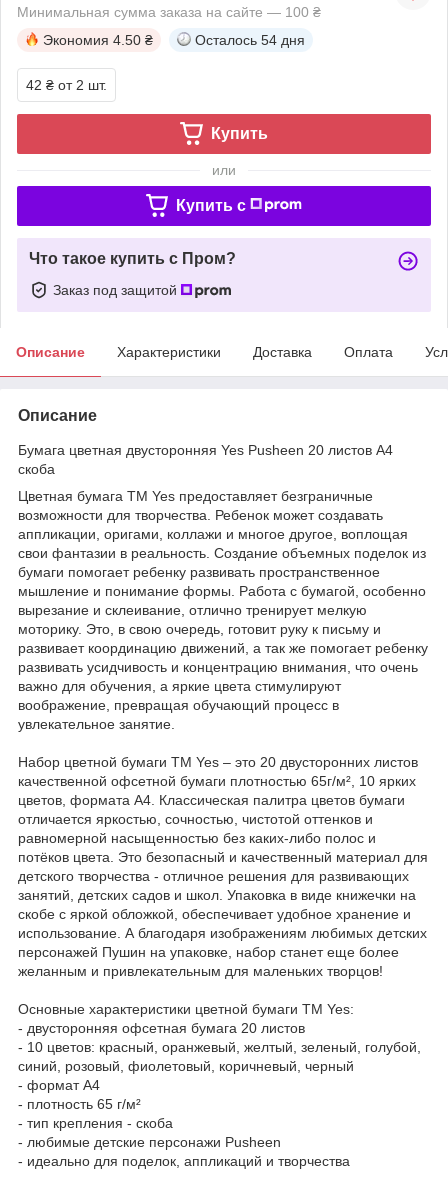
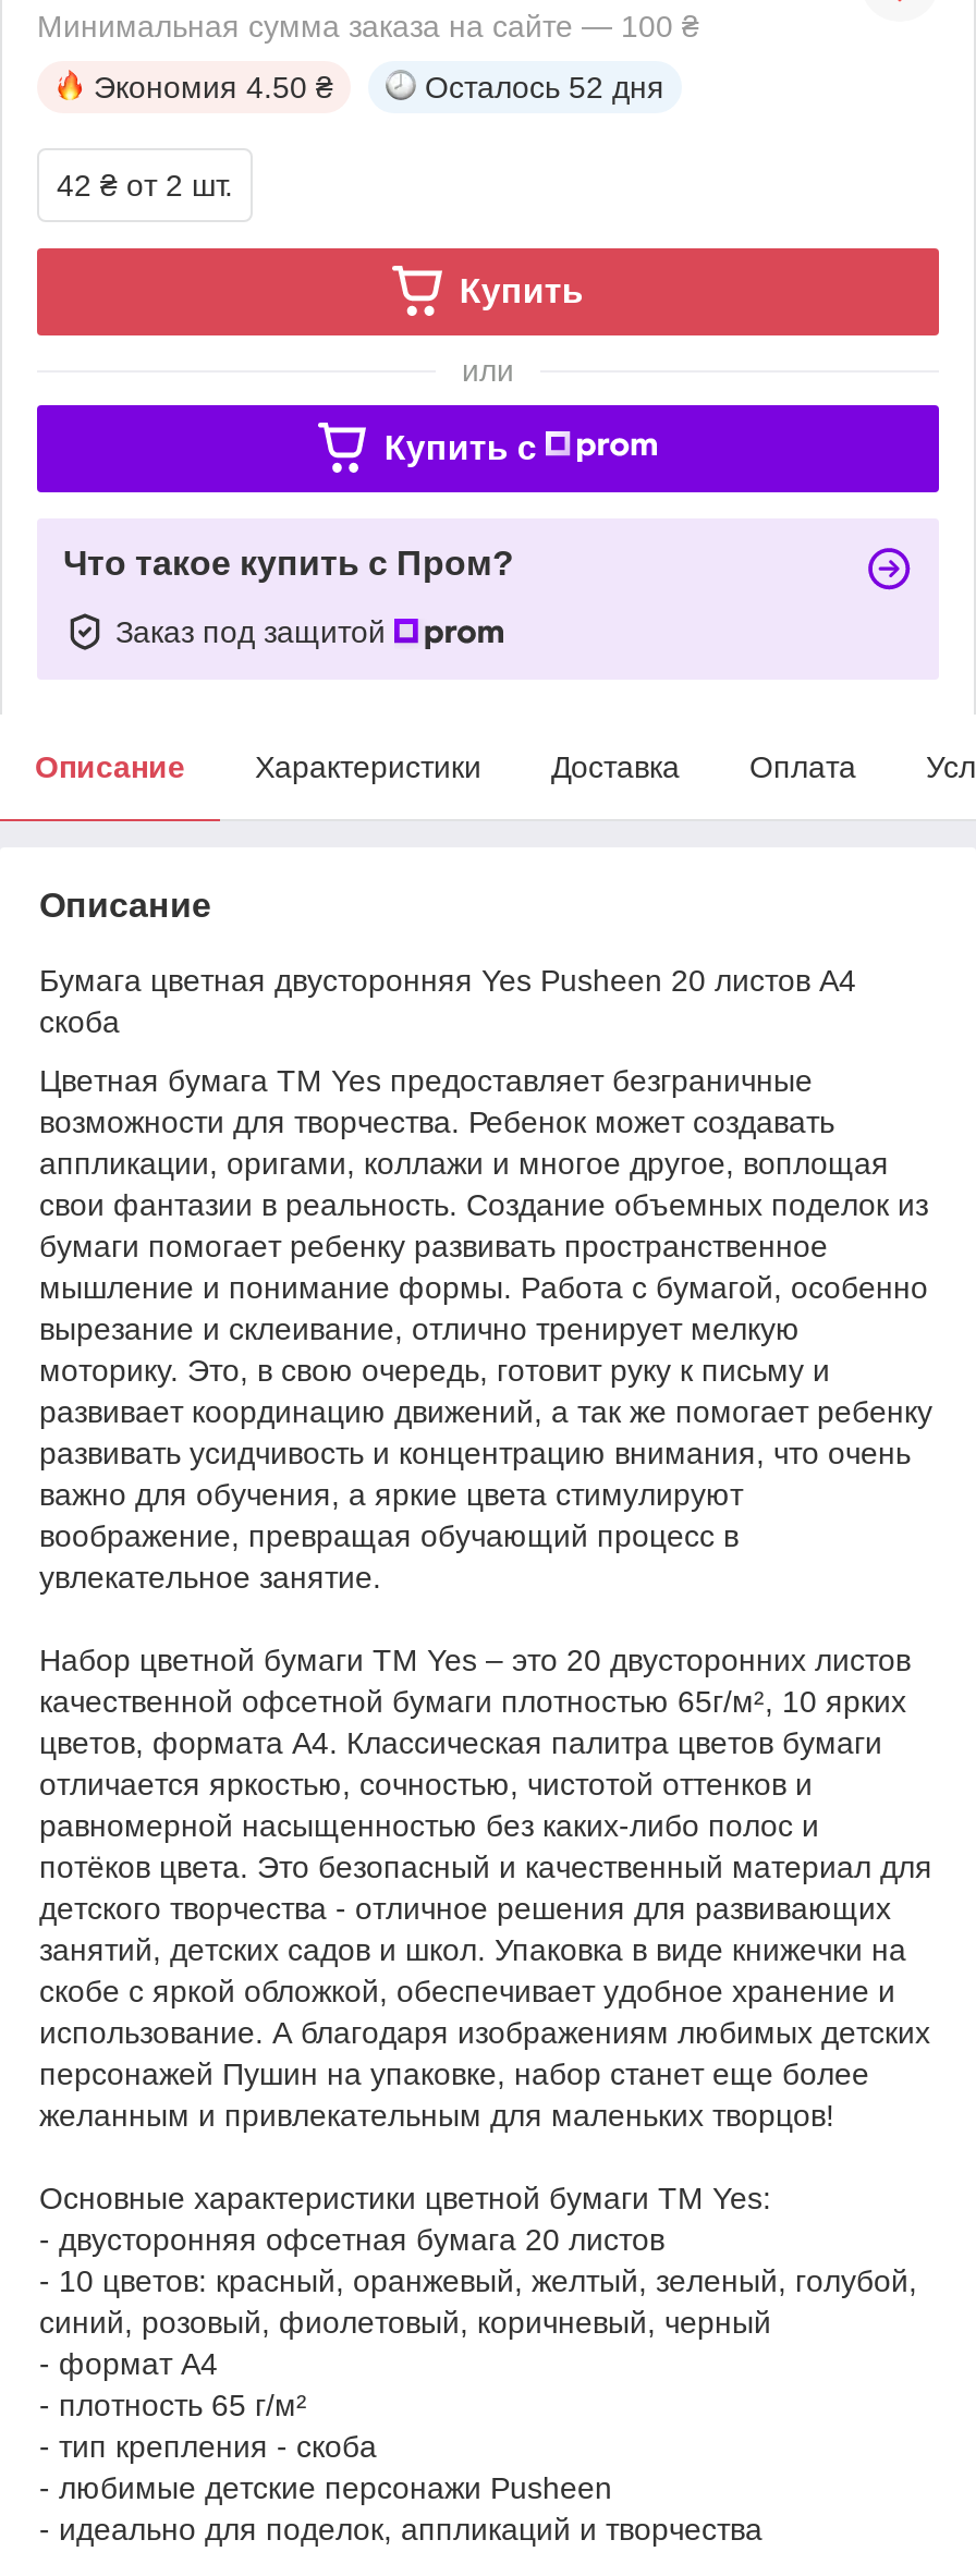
[195,32,305,48] Осталось 54 дня -> [425,69,664,104] Осталось 52 дня

